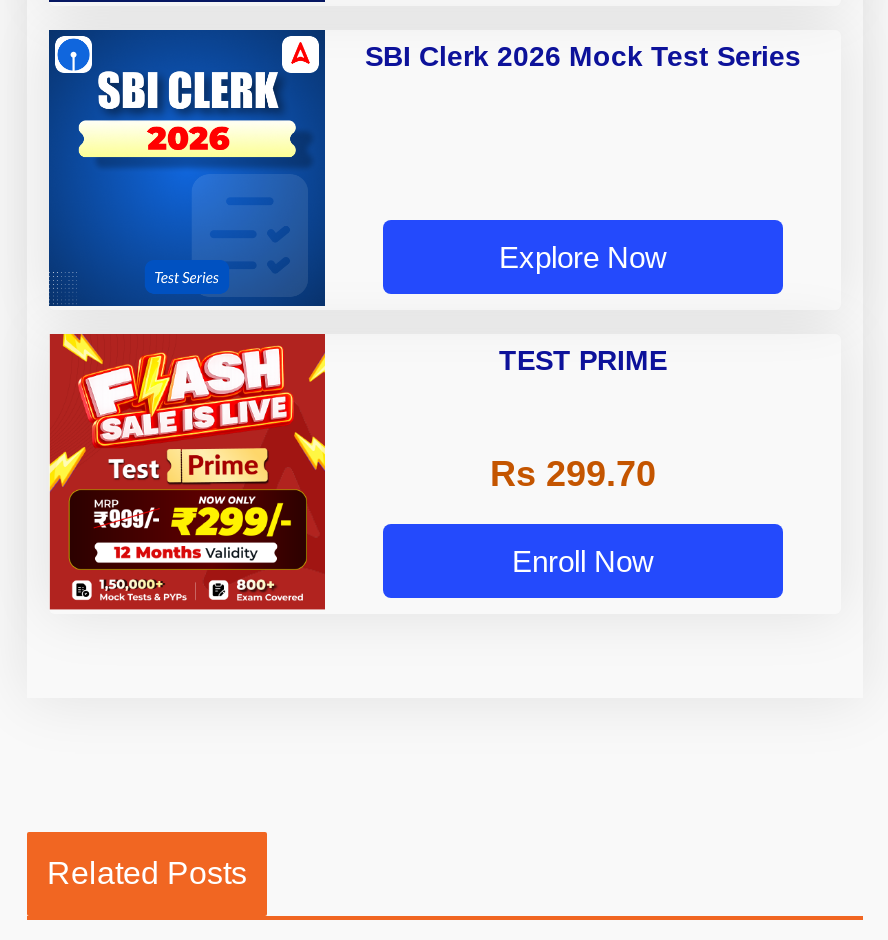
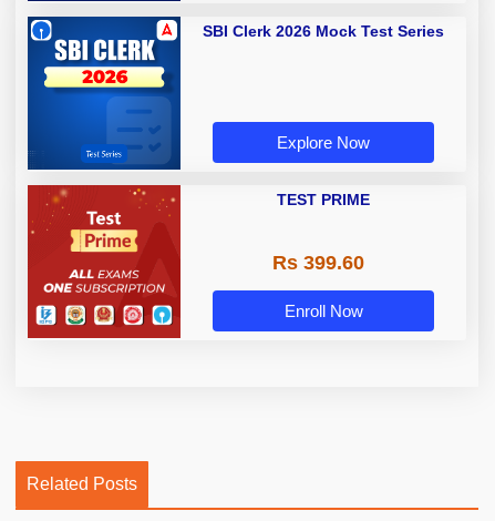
[47,332,327,604] [image] -> [27,184,182,333] [image]
[490,454,656,494] Rs 299.70 -> [272,251,364,274] Rs 399.60

